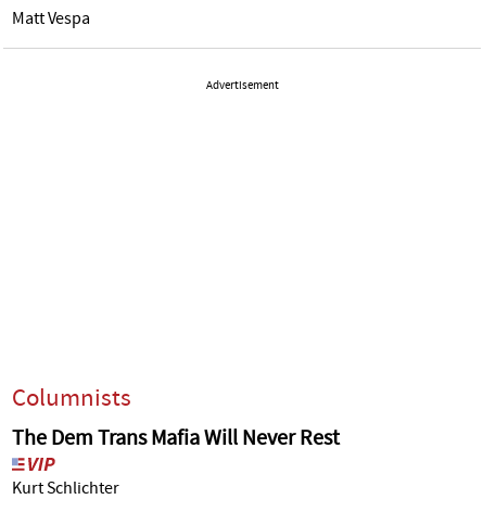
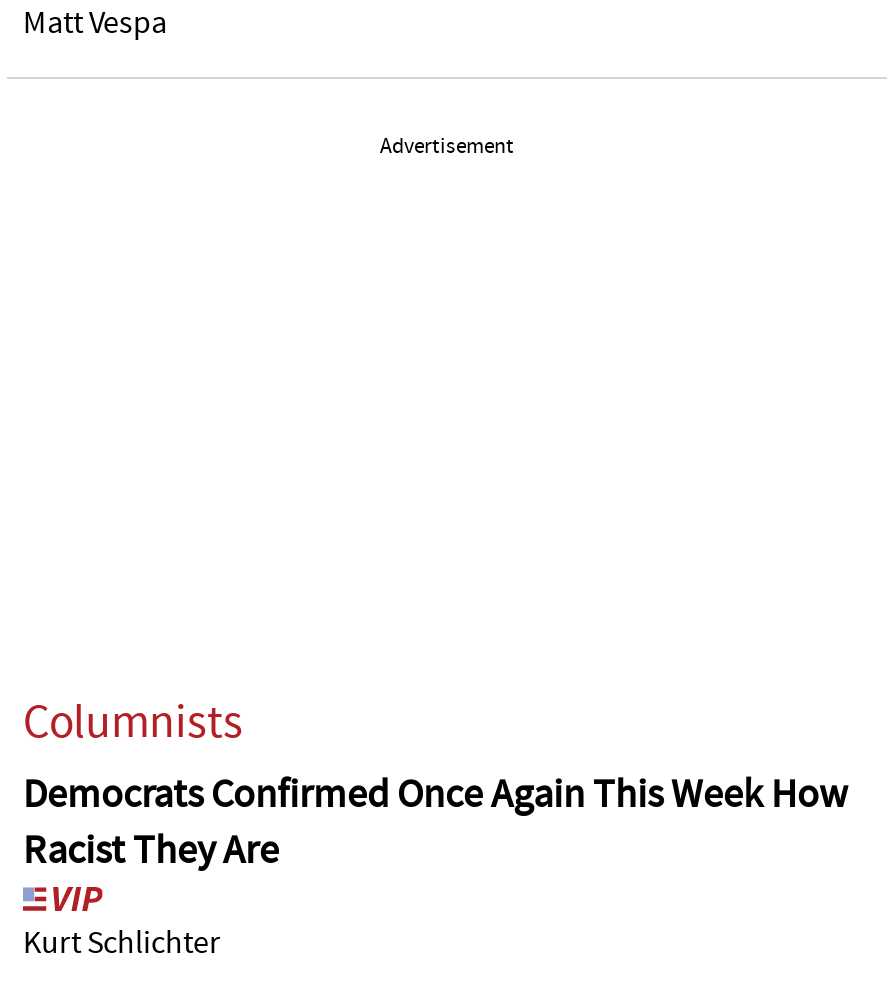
[12,428,340,450] The Dem Trans Mafia Will Never Rest -> [23,777,847,873] Democrats Confirmed Once Again This Week How | Racist They Are

